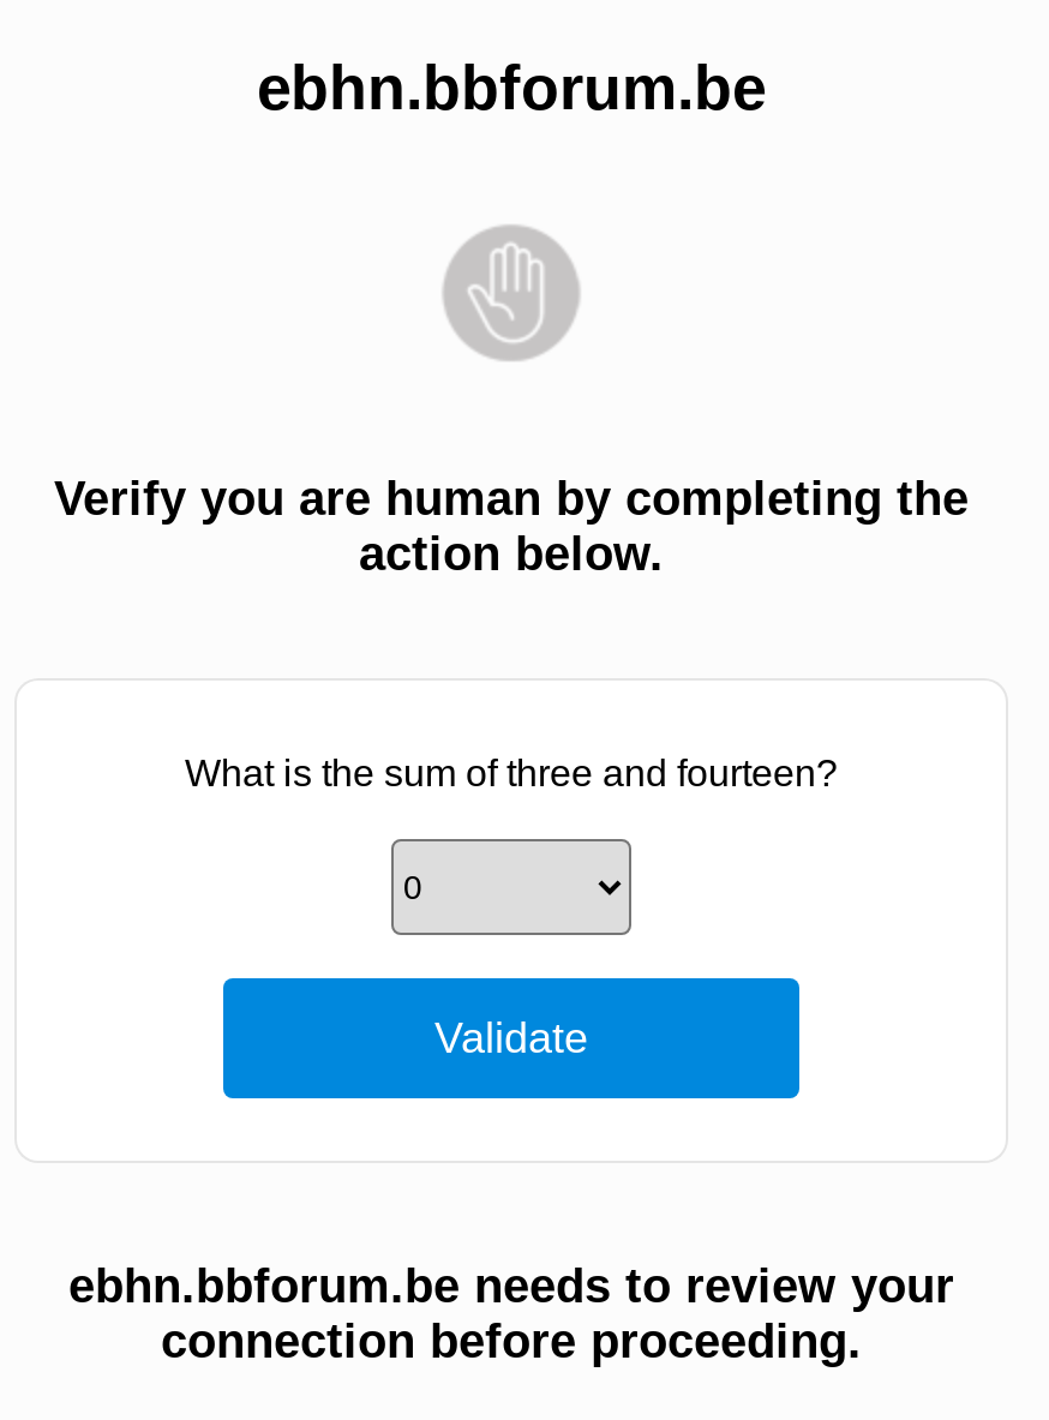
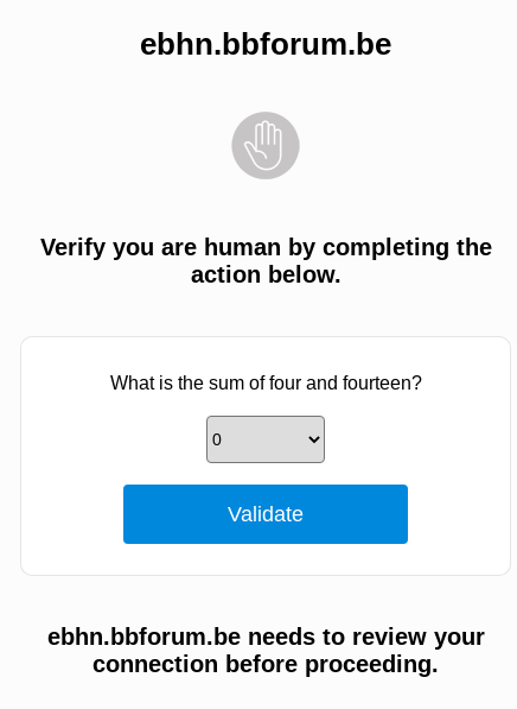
[185,753,838,793] What is the sum of three and fourteen? -> [110,373,422,393] What is the sum of four and fourteen?

